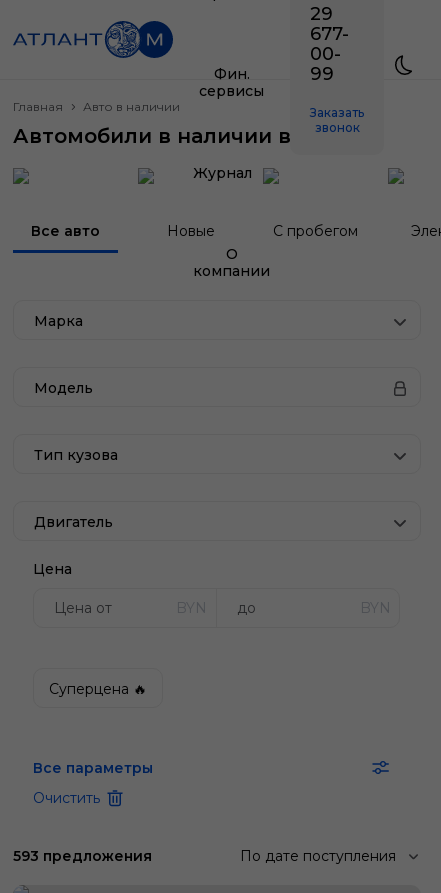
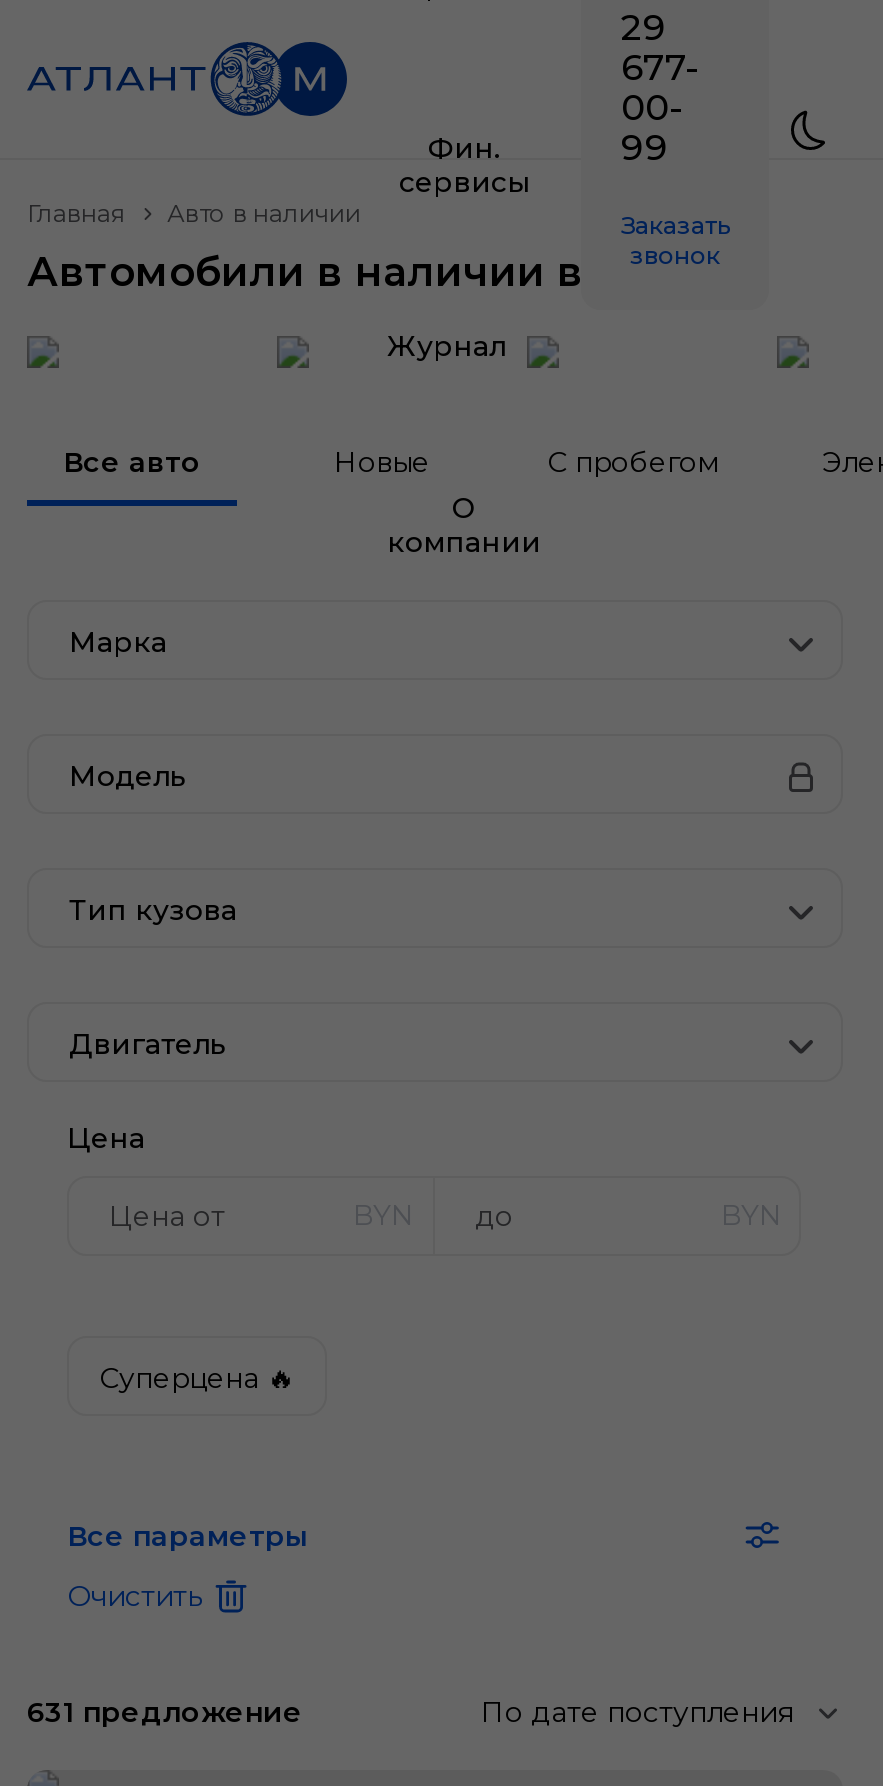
[13,847,152,865] 593 предложения -> [27,1694,303,1730] 631 предложение

